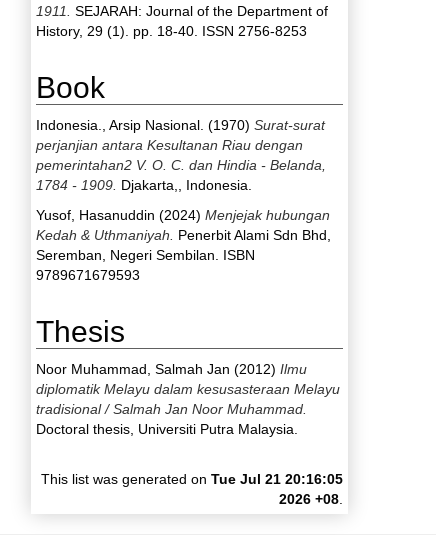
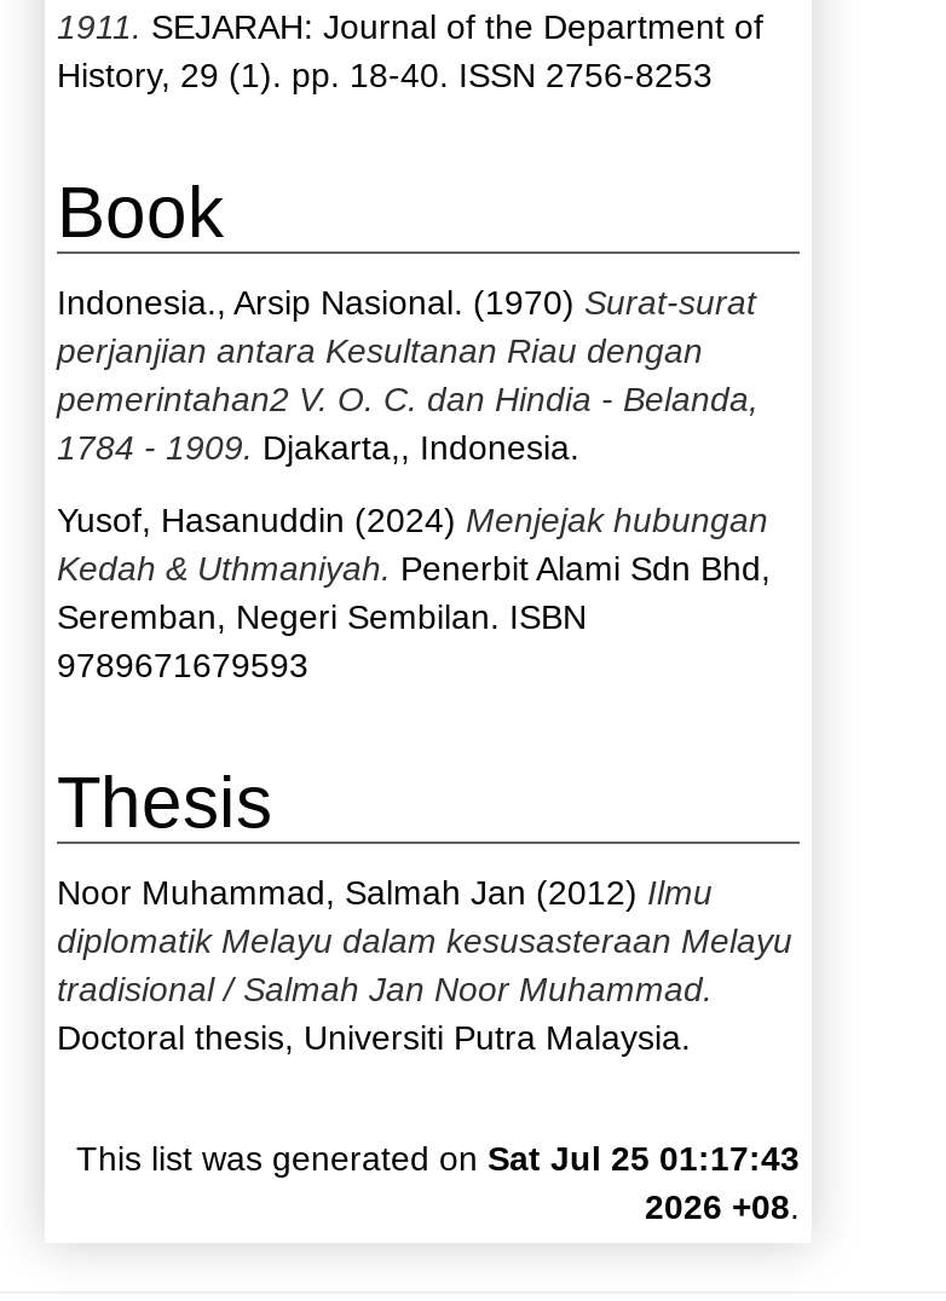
[41,471,343,487] This list was generated on Tue Jul 21 20:16:05 -> [76,1140,799,1178] This list was generated on Sat Jul 25 01:17:43

